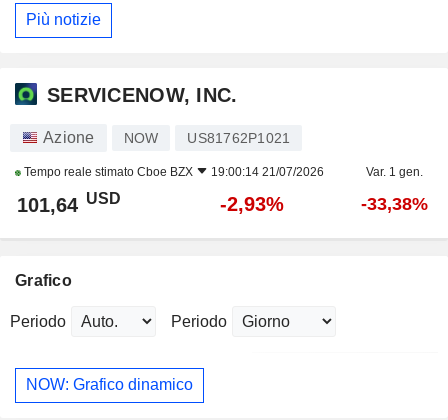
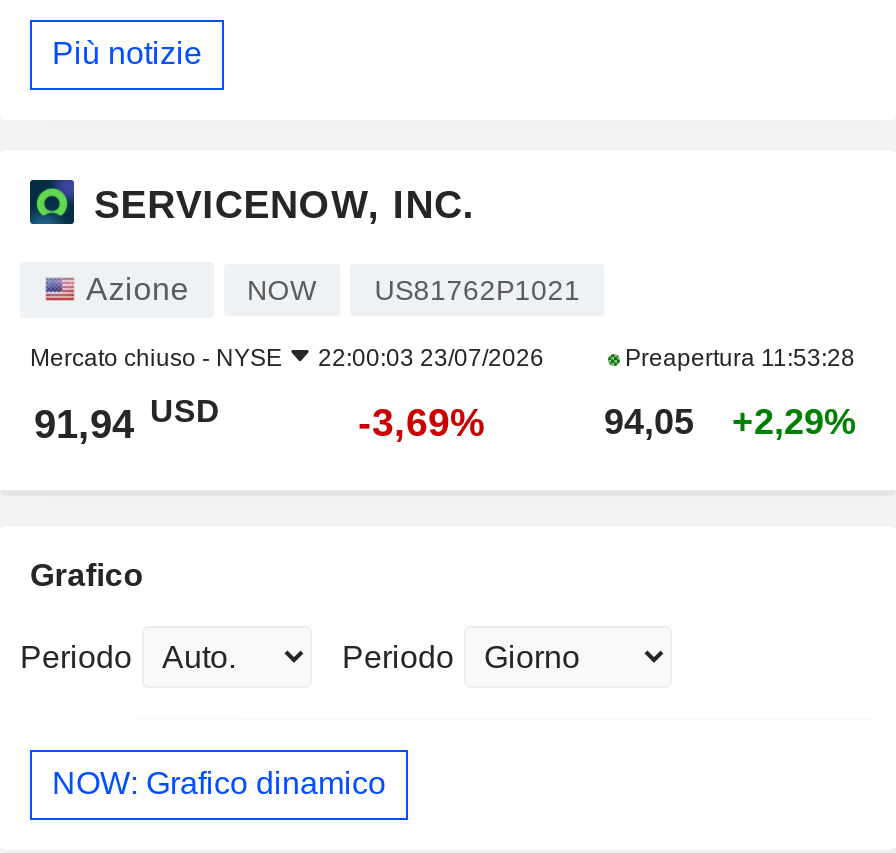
[21,165,423,179] Tempo reale stimato Cboe BZX | 19:00:14 21/07/2026 | Var. 1 gen. -> [30,344,855,372] Mercato chiuso - NYSE | 22:00:03 23/07/2026 | Preapertura 11:53:28
[17,190,428,216] 101,64 USD | -2,93% | -33,38% -> [34,395,856,446] 91,94 USD | -3,69% | 94,05 | +2,29%

